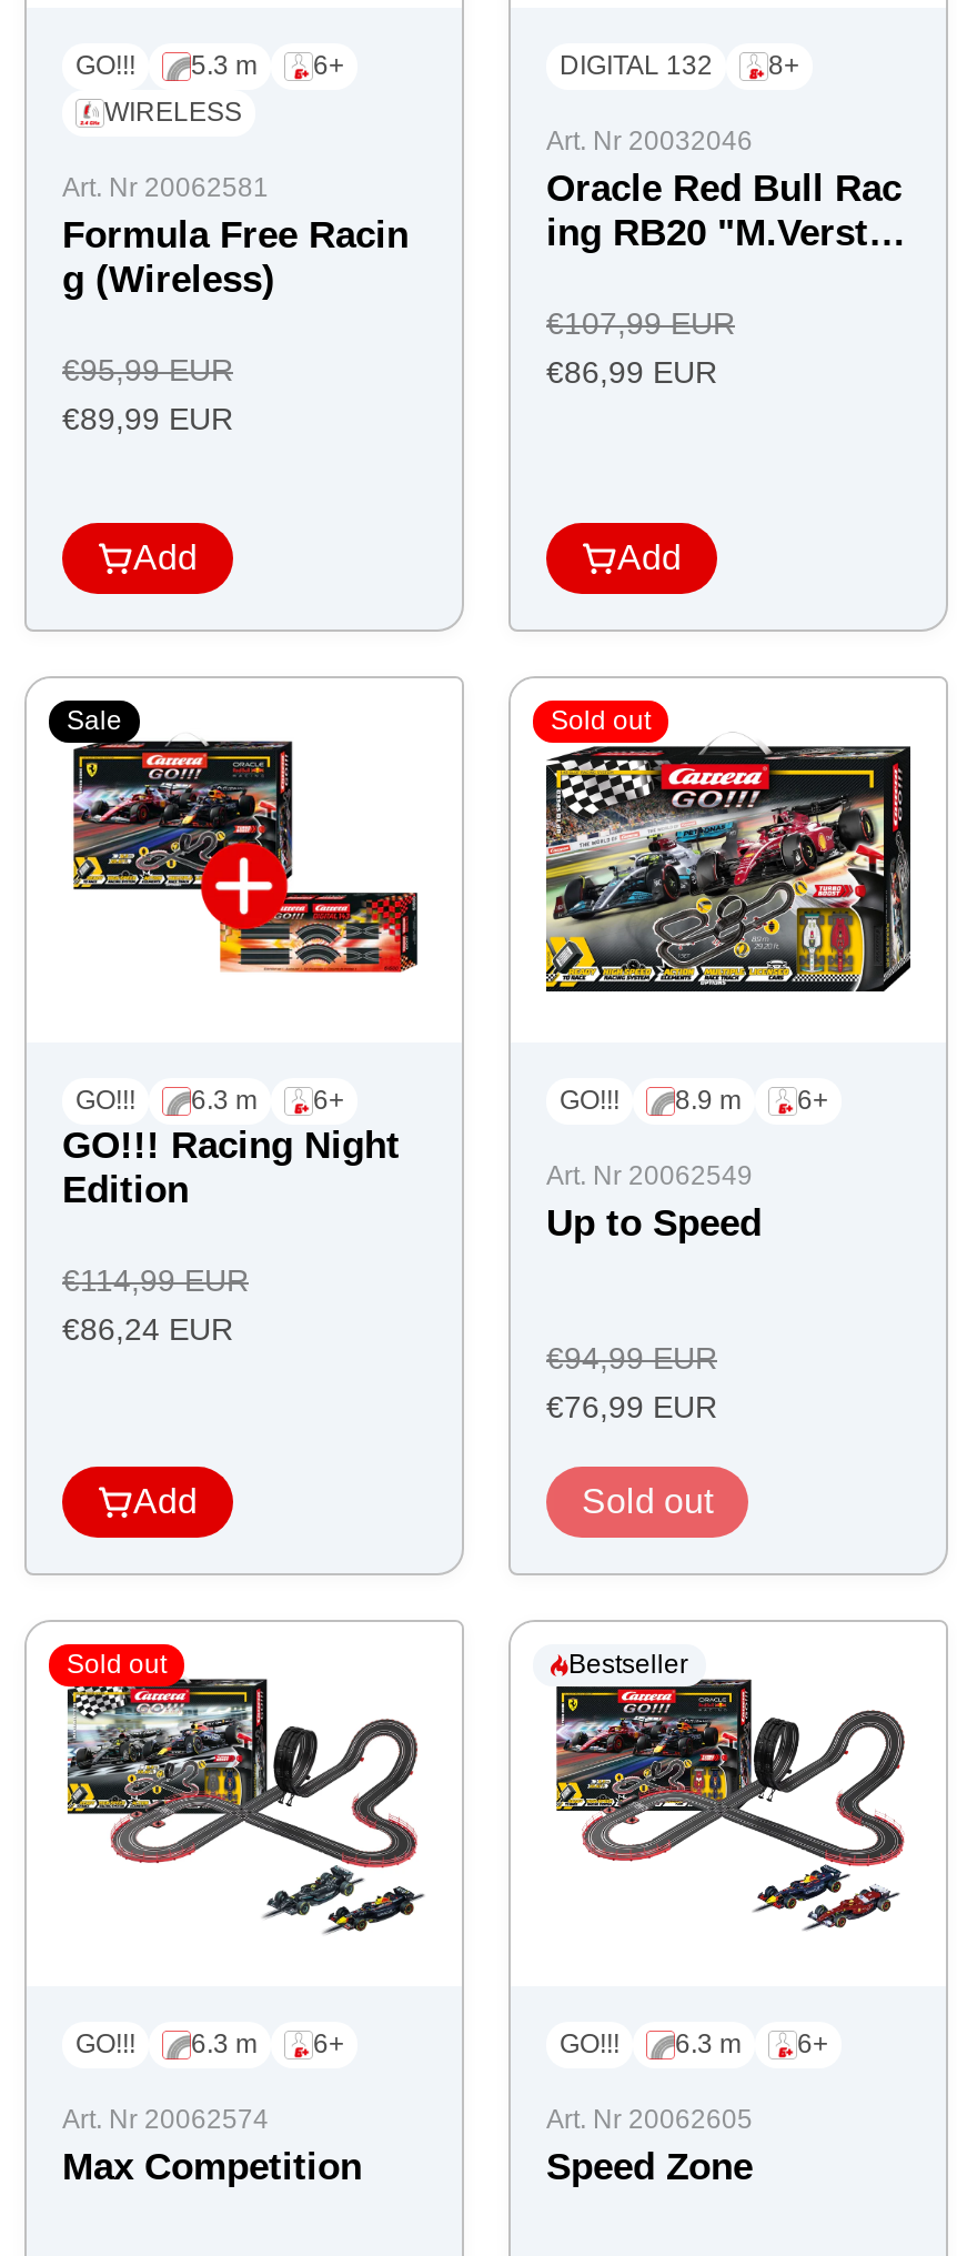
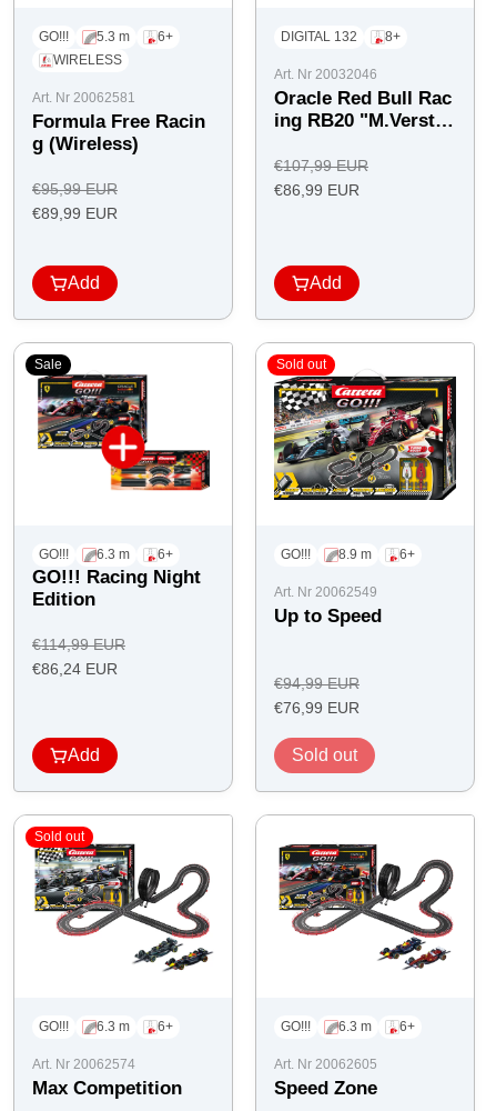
[568,1650,688,1681] Bestseller -> none

